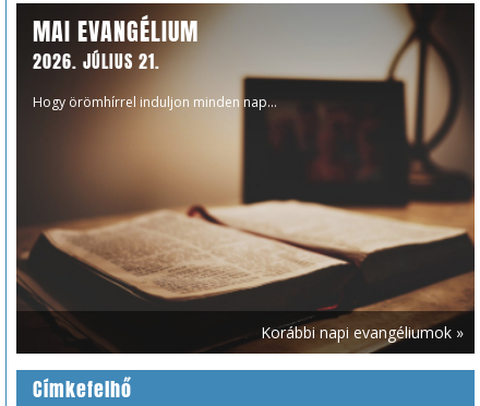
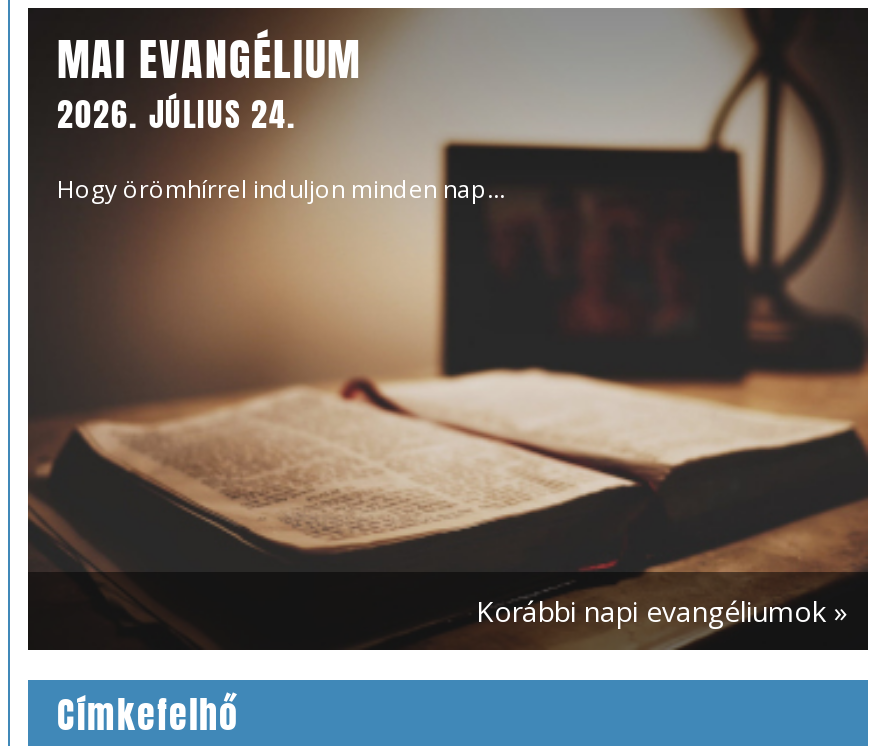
[32,49,160,74] 2026. JÚLIUS 21. -> [57,92,297,138] 2026. JÚLIUS 24.

